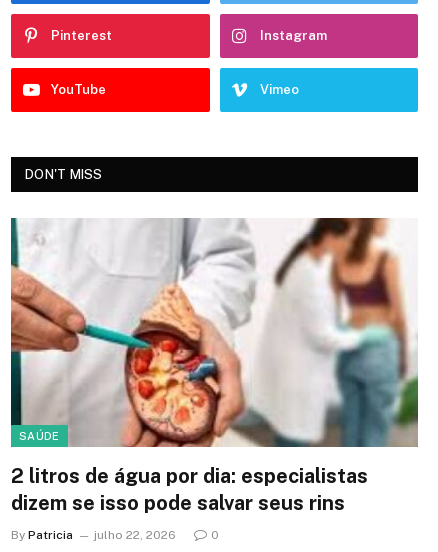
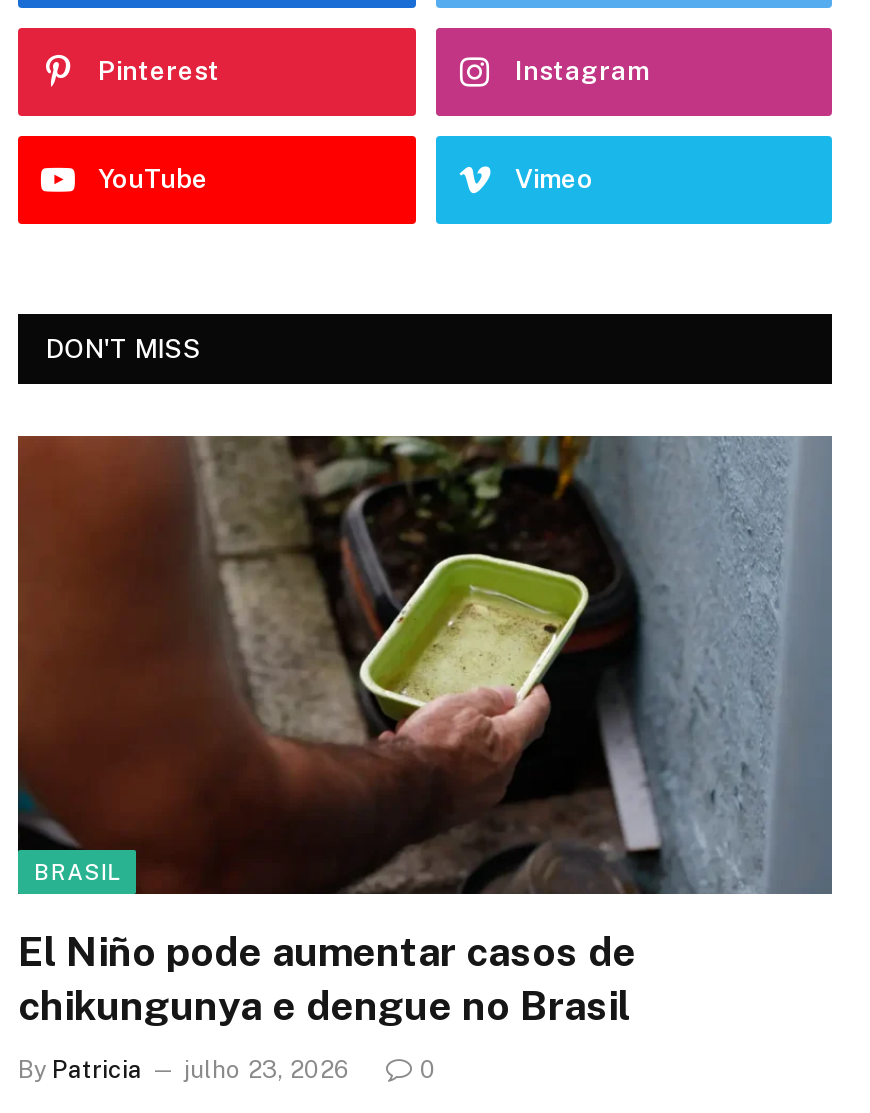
[11,217,418,448] [image] | SAÚDE -> [18,434,834,896] [image] | BRASIL
[11,463,368,514] 2 litros de água por dia: especialistas | dizem se isso pode salvar seus rins -> [18,927,636,1029] El Niño pode aumentar casos de | chikungunya e dengue no Brasil
[11,527,176,541] By Patricia julho 22, 2026 -> [18,1055,350,1083] By Patricia julho 23, 2026

